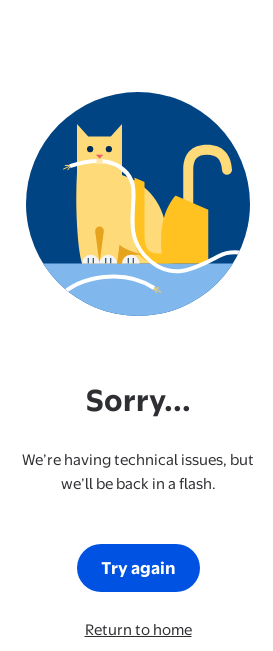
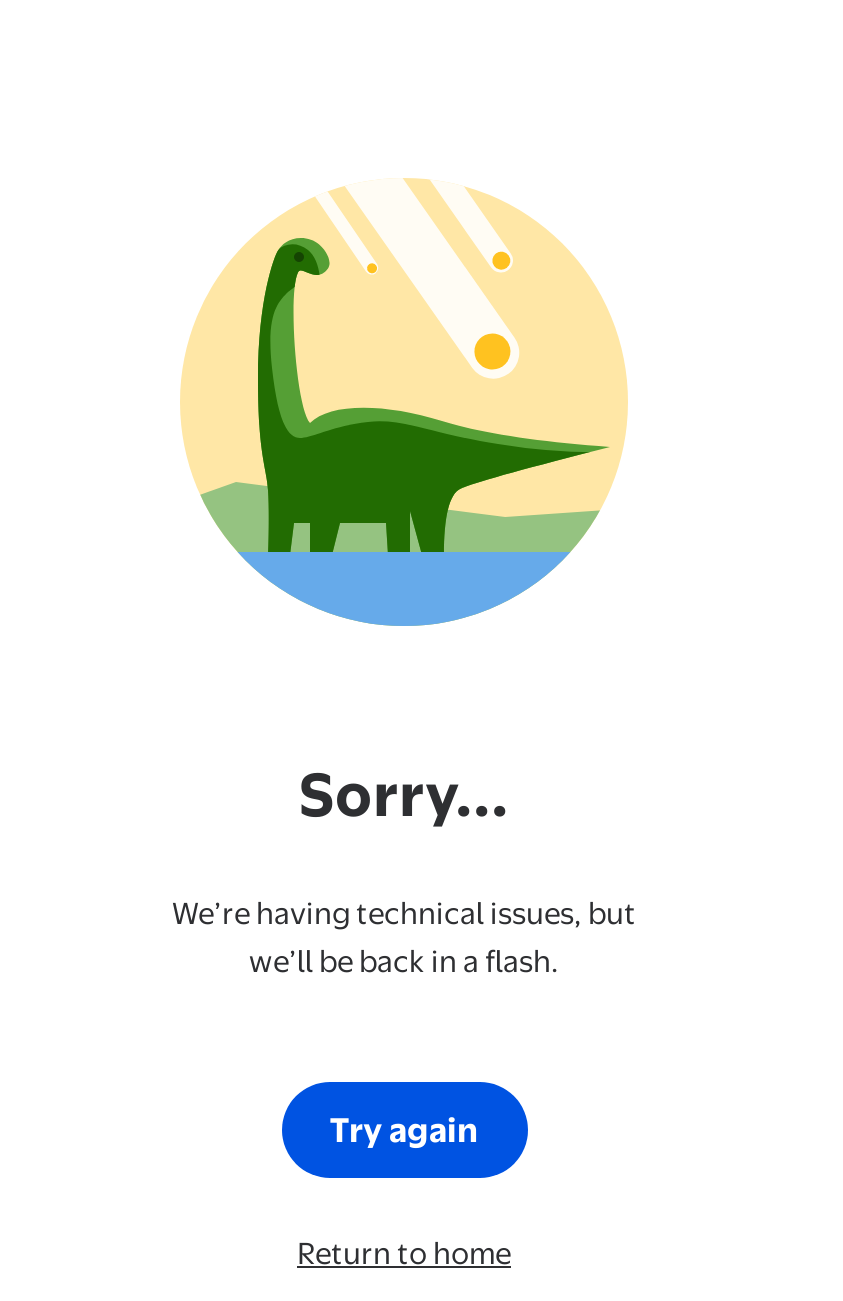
[25,91,251,294] [image] -> [180,178,628,580] [image]

